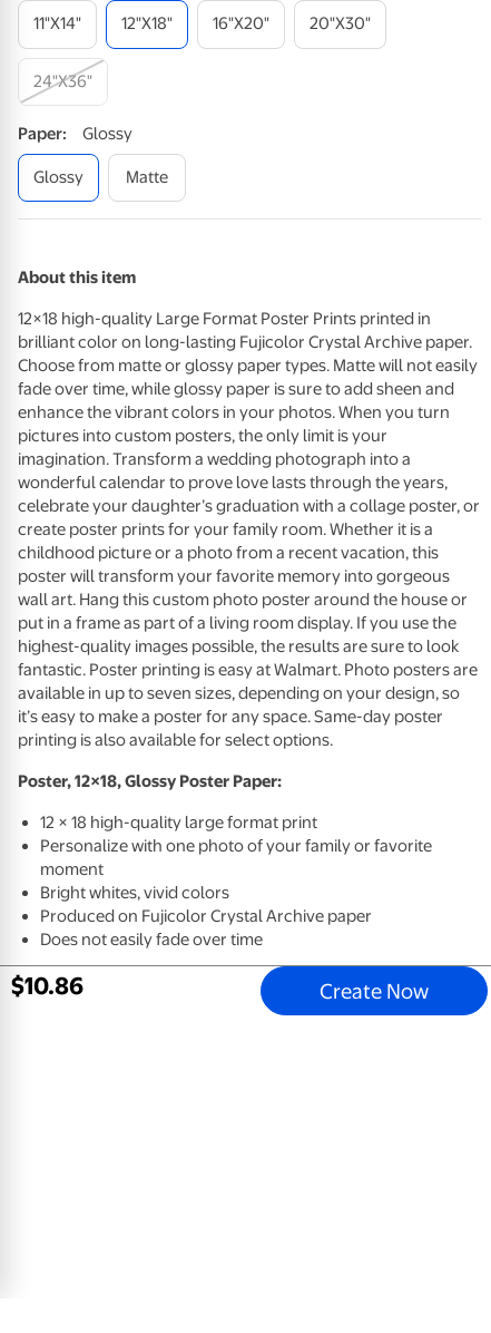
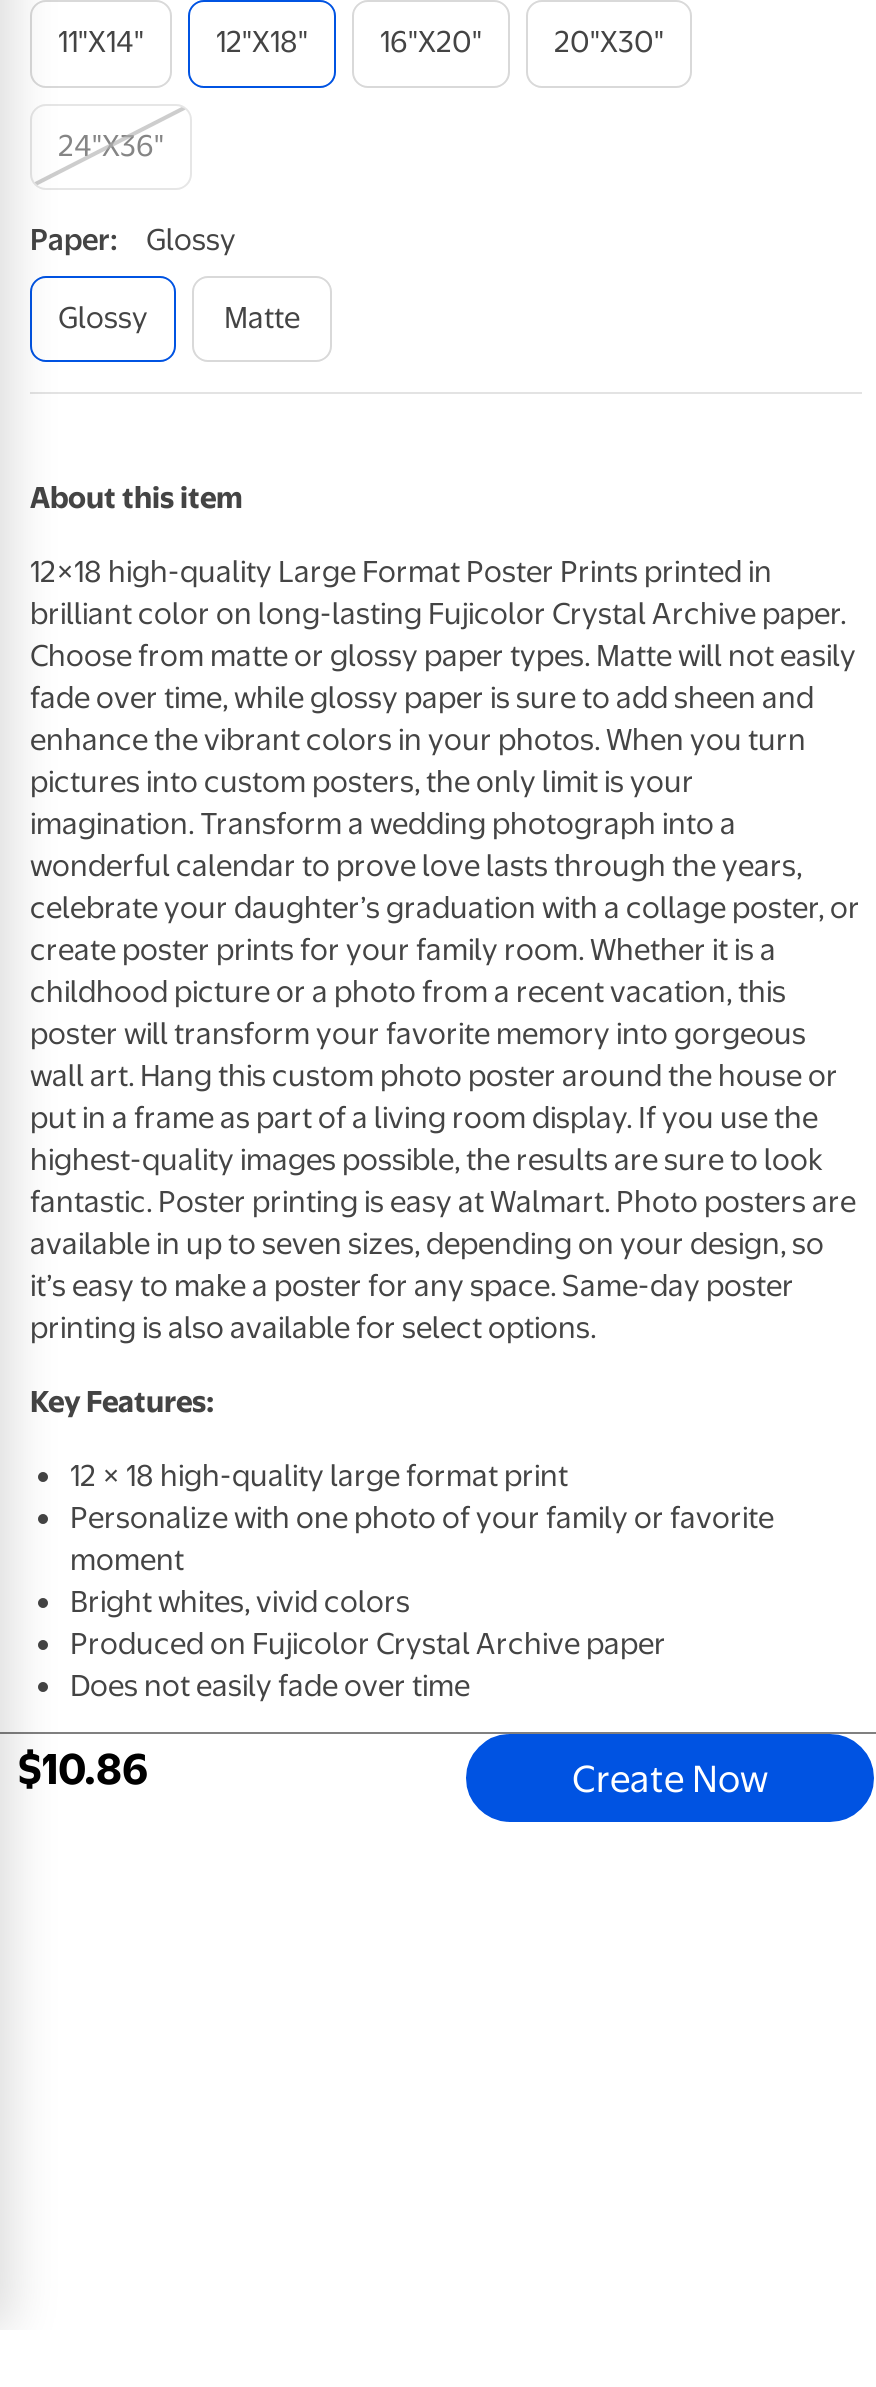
[18,771,282,791] Poster, 12×18, Glossy Poster Paper: -> [30,1384,214,1420] Key Features:

